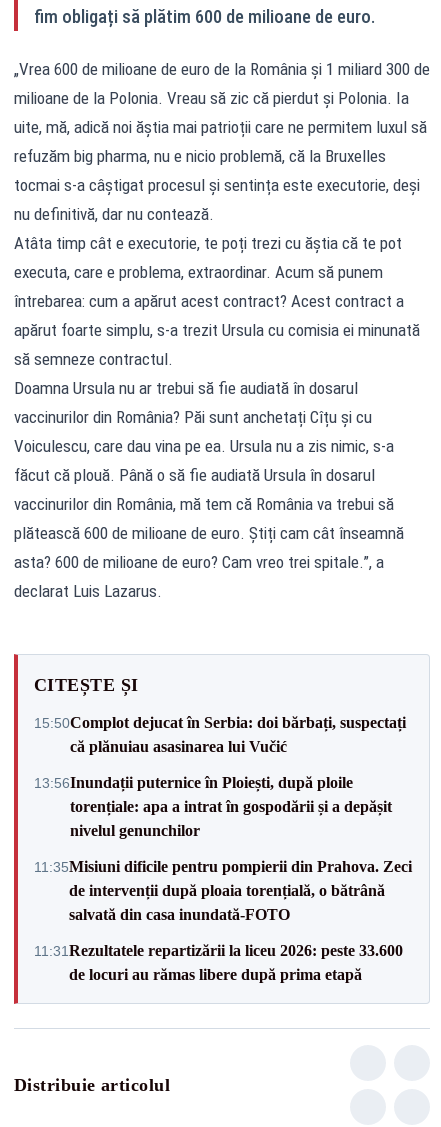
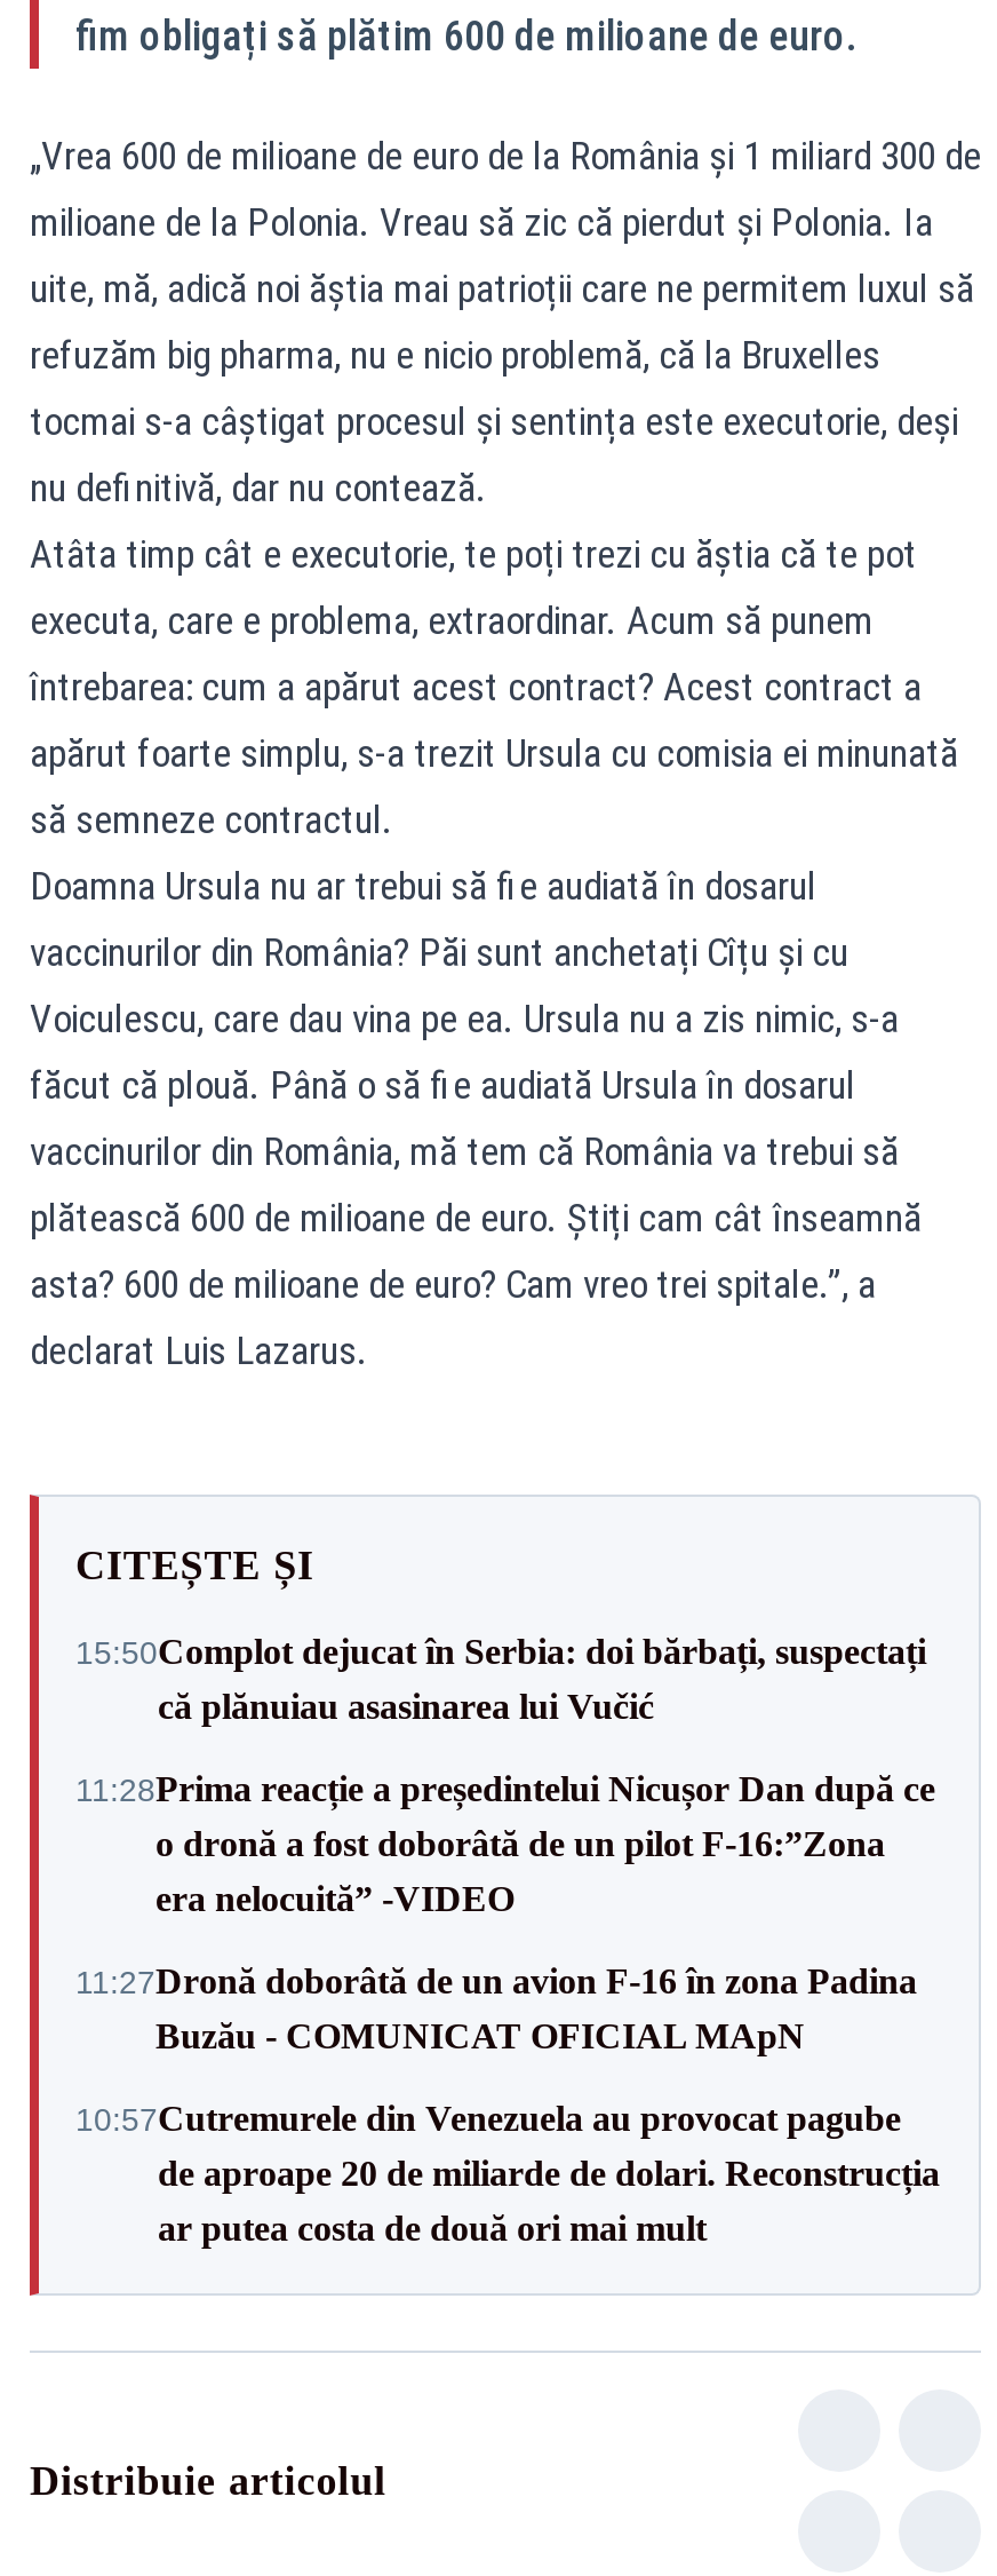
[34,773,392,838] 13:56Inundații puternice în Ploiești, după ploile | torențiale: apa a intrat în gospodării și a depășit | nivelul genunchilor -> [75,1769,935,1918] 11:28Prima reacție a președintelui Nicușor Dan după ce | o dronă a fost doborâtă de un pilot F-16:”Zona | era nelocuită” -VIDEO
[34,857,412,922] 11:35Misiuni dificile pentru pompierii din Prahova. Zeci | de intervenții după ploaia torențială, o bătrână | salvată din casa inundată-FOTO -> [75,1961,917,2055] 11:27Dronă doborâtă de un avion F‑16 în zona Padina | Buzău - COMUNICAT OFICIAL MApN
[34,941,403,982] 11:31 Rezultatele repartizării la liceu 2026: peste 33.600 | de locuri au rămas libere după prima etapă -> [75,2099,940,2248] 10:57Cutremurele din Venezuela au provocat pagube | de aproape 20 de miliarde de dolari. Reconstrucția | ar putea costa de două ori mai mult

